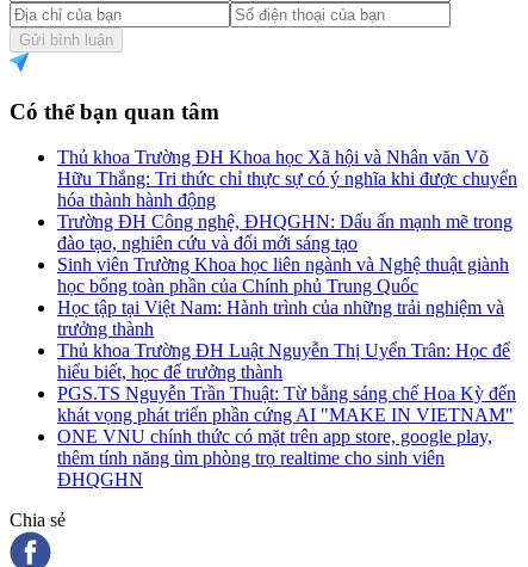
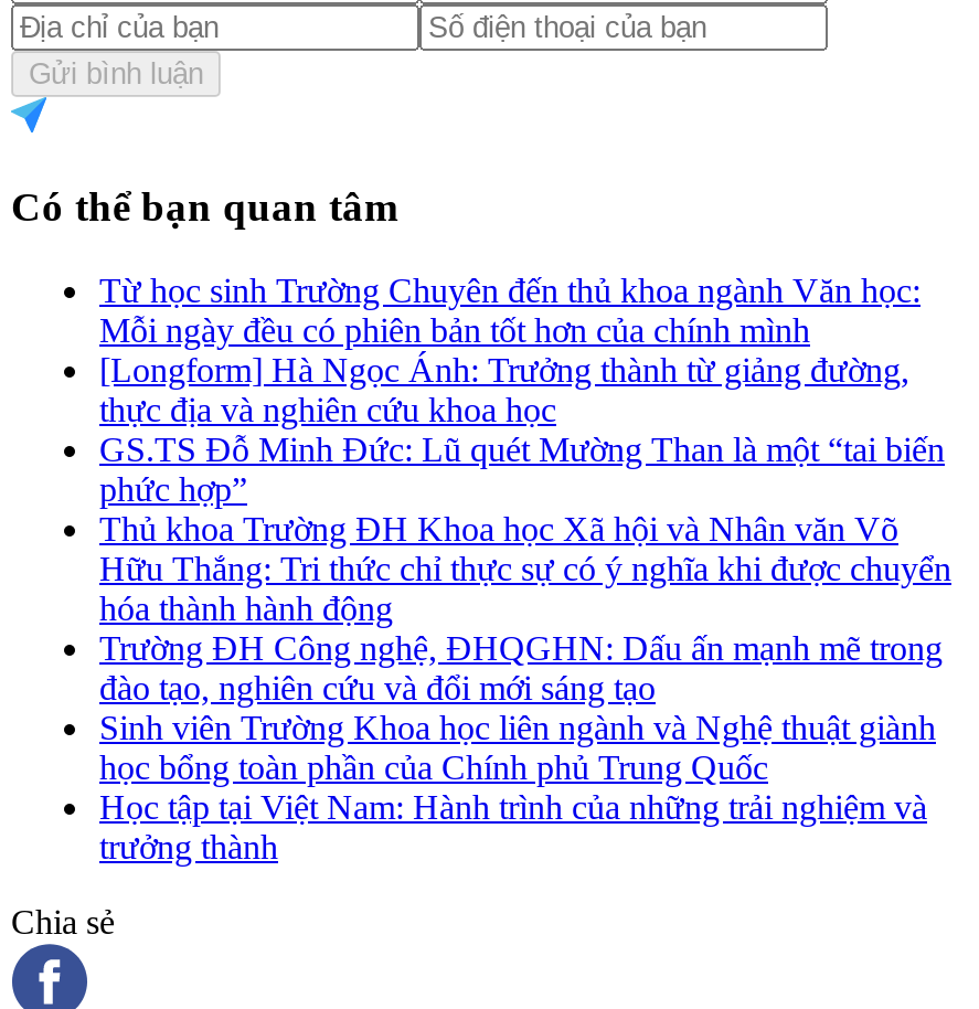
none -> [99,272,945,508] Từ học sinh Trường Chuyên đến thủ khoa ngành Văn học: | Mỗi ngày đều có phiên bản tốt hơn của chính mình | [Longform] Hà Ngọc Ánh: Trưởng thành từ giảng đường, | thực địa và nghiên cứu khoa học | GS.TS Đỗ Minh Đức: Lũ quét Mường Than là một “tai biến | phức hợp”
moved [57,147,517,339] -> [99,511,951,866]: Thủ khoa Trường ĐH Khoa học Xã hội và Nhân văn Võ | Hữu Thắng: Tri thức chỉ thực sự có ý nghĩa khi được chuyển | hóa thành hành động | ... | Học tập tại Việt Nam: Hành trình của những trải nghiệm và | trưởng thành
[57,341,516,490] Thủ khoa Trường ĐH Luật Nguyễn Thị Uyển Trân: Học để | hiểu biết, học để trưởng thành | PGS.TS Nguyễn Trần Thuật: Từ bằng sáng chế Hoa Kỳ đến | khát vọng phát triển phần cứng AI "MAKE IN VIETNAM" | ONE VNU chính thức có mặt trên app store, google play, | thêm tính năng tìm phòng trọ realtime cho sinh viên | ĐHQGHN -> none

